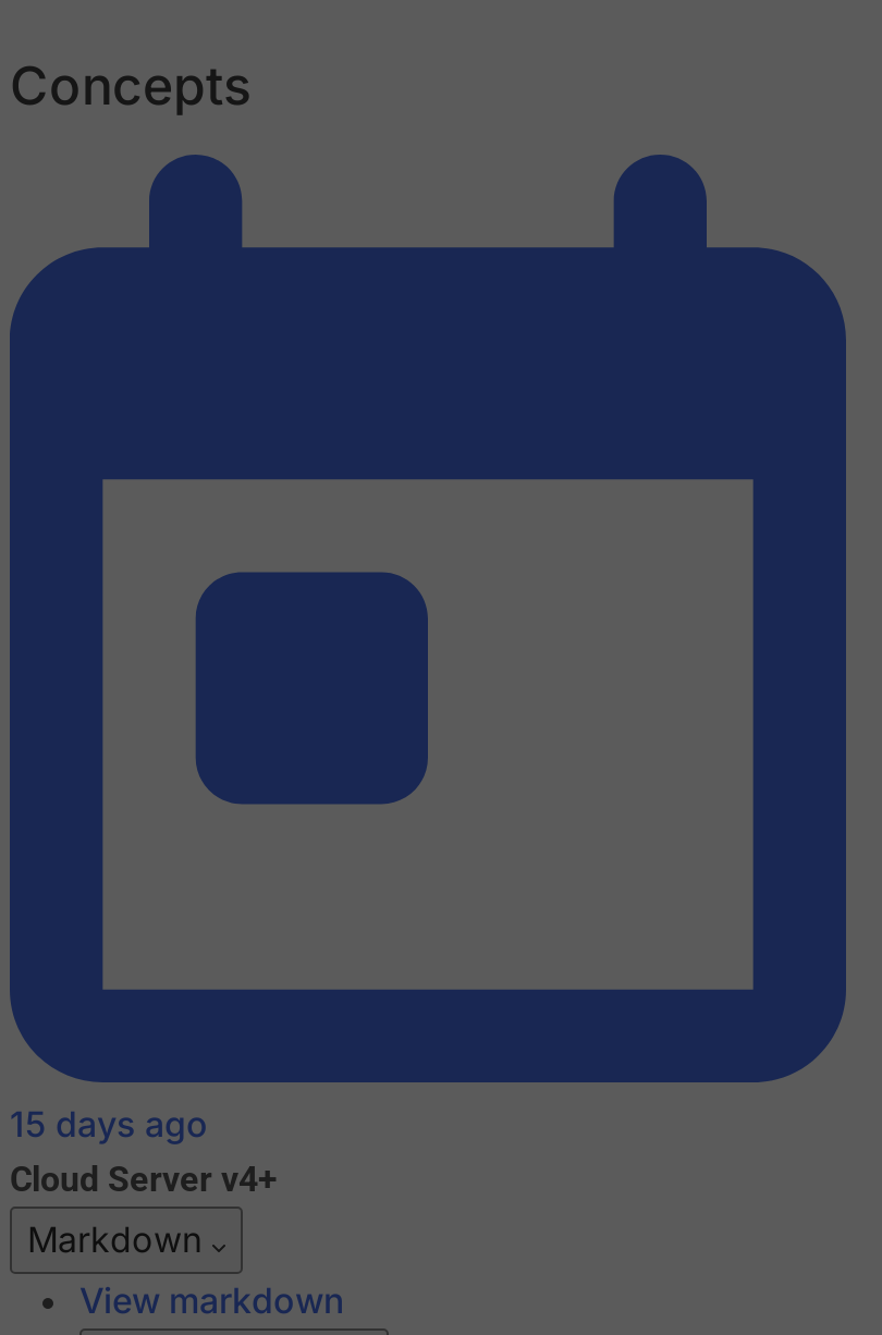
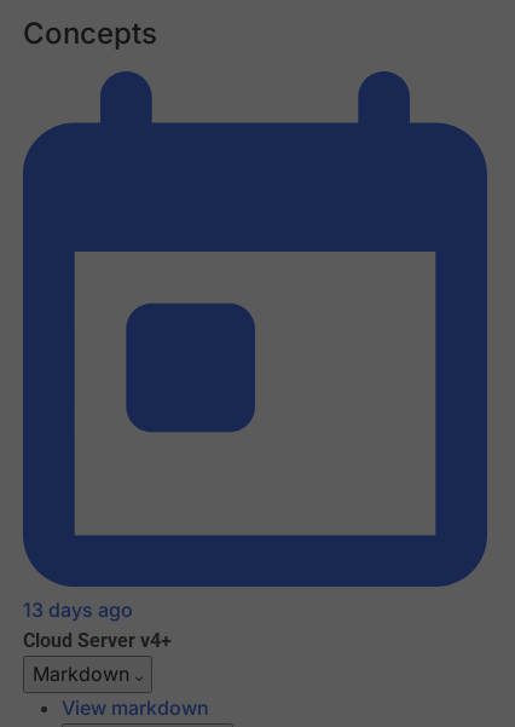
[10,1103,208,1147] 15 days ago -> [23,598,133,622] 13 days ago

